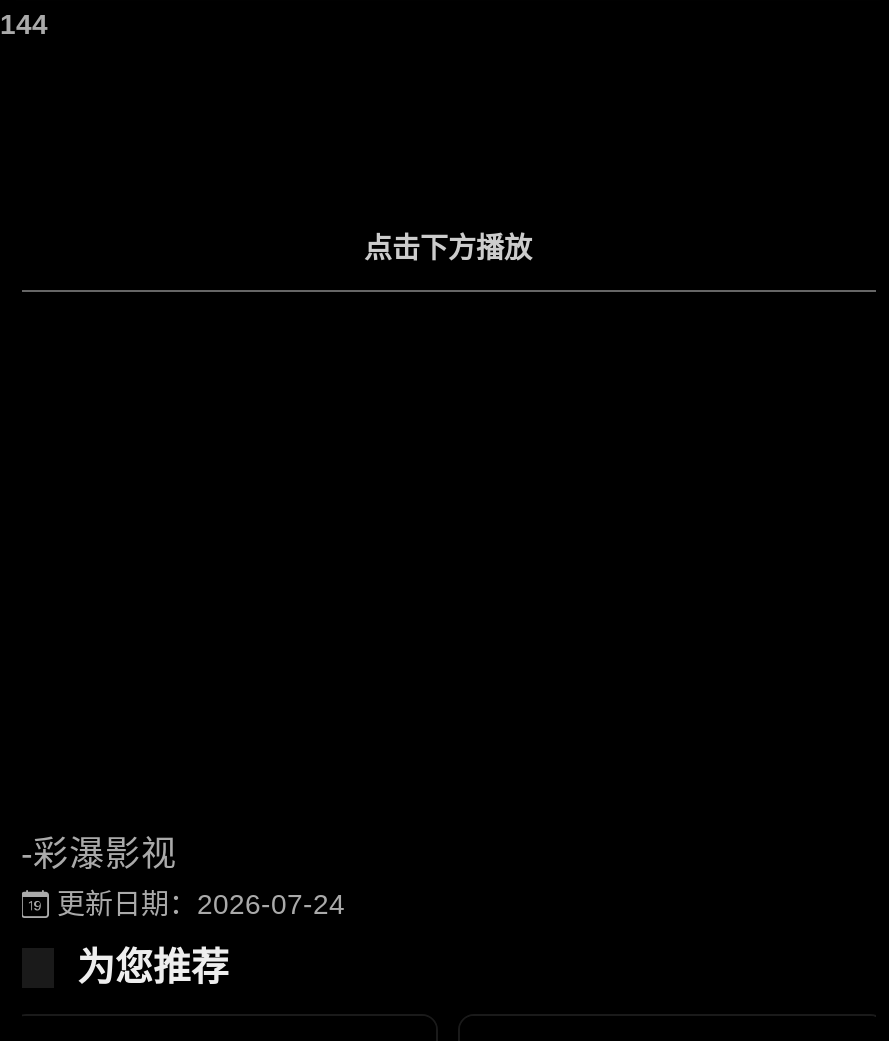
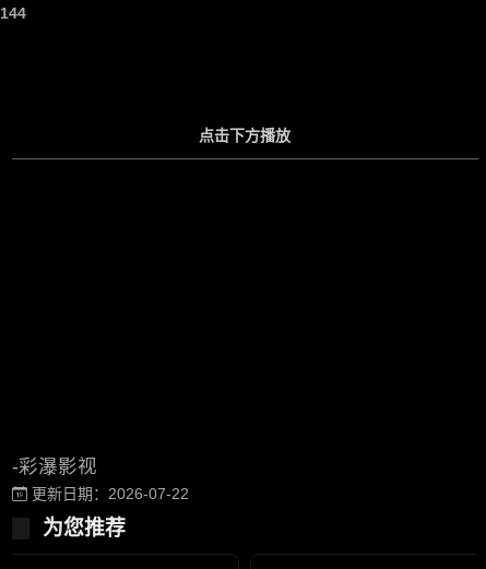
[49,888,345,920] 更新日期：2026-07-24 -> [27,485,188,502] 更新日期：2026-07-22

